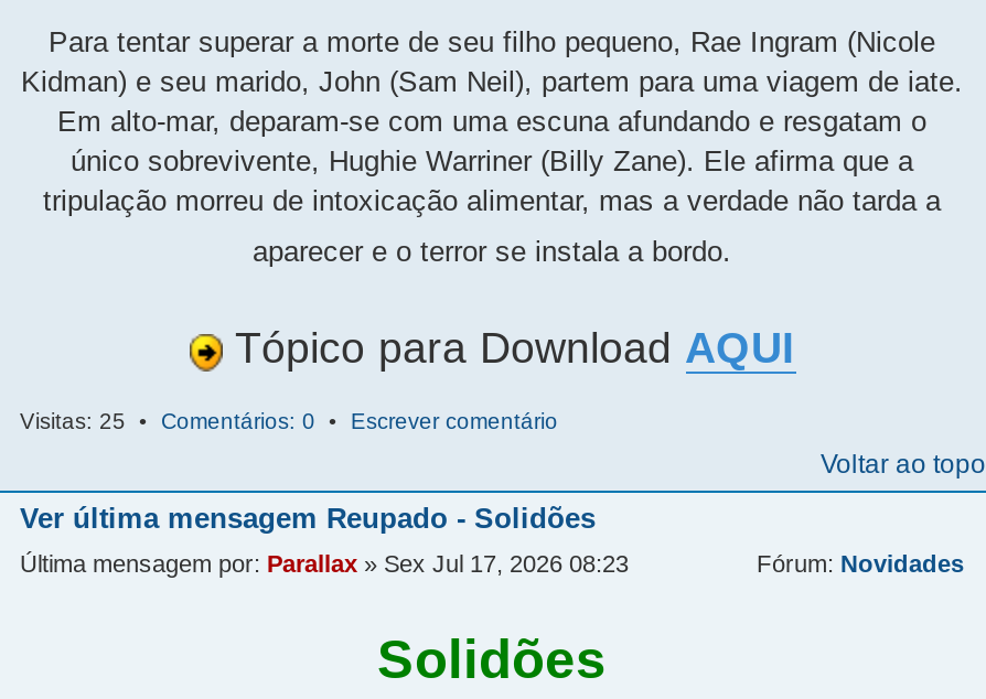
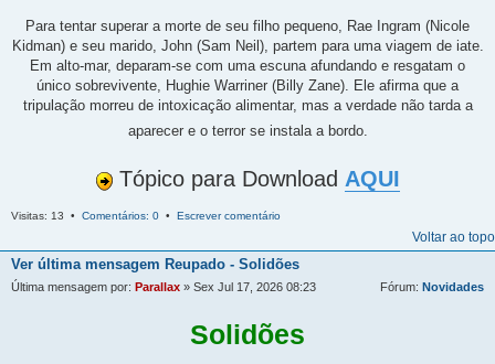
[20,409,558,434] Visitas: 25 • Comentários: 0 • Escrever comentário -> [11,210,281,222] Visitas: 13 • Comentários: 0 • Escrever comentário

